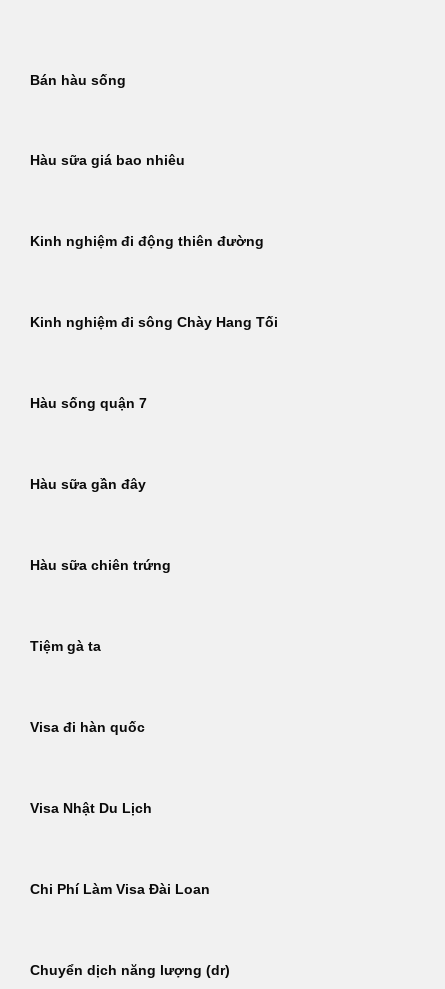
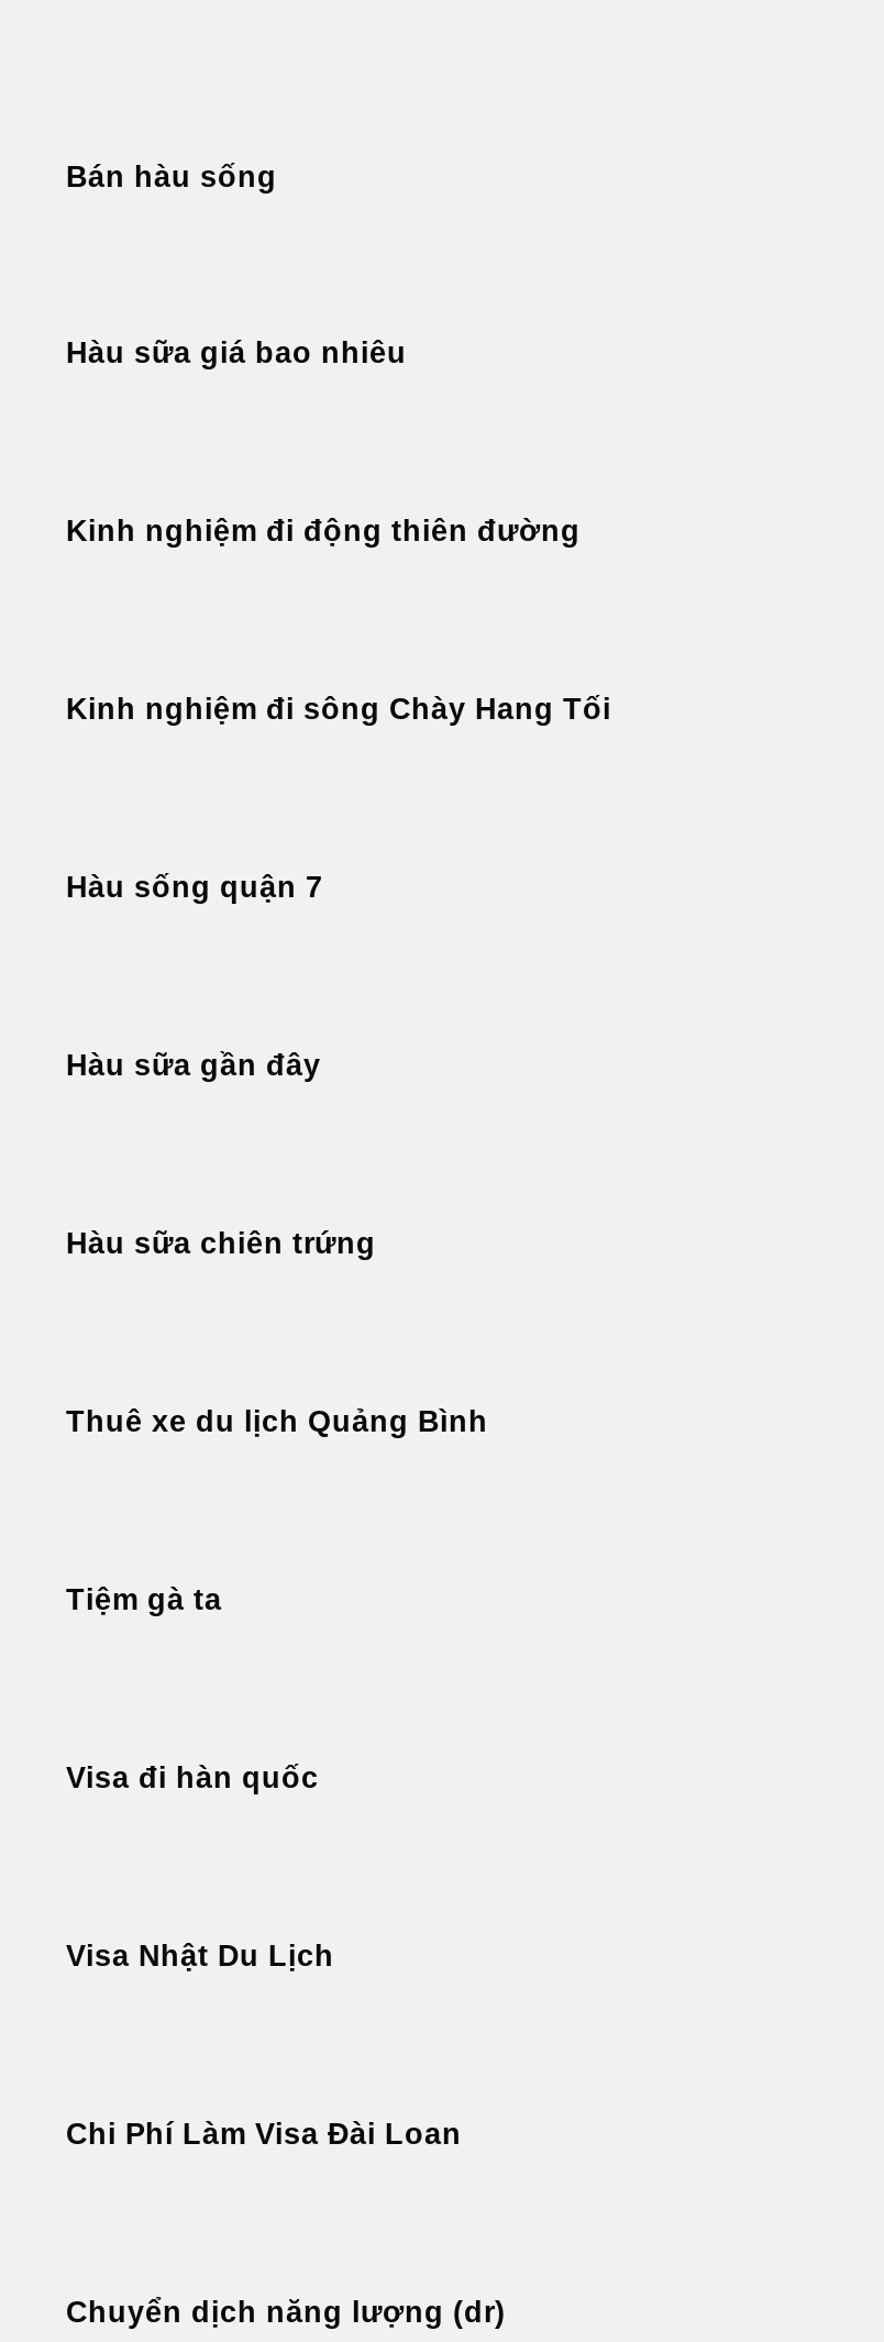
none -> [66,1406,488,1439] Thuê xe du lịch Quảng Bình

